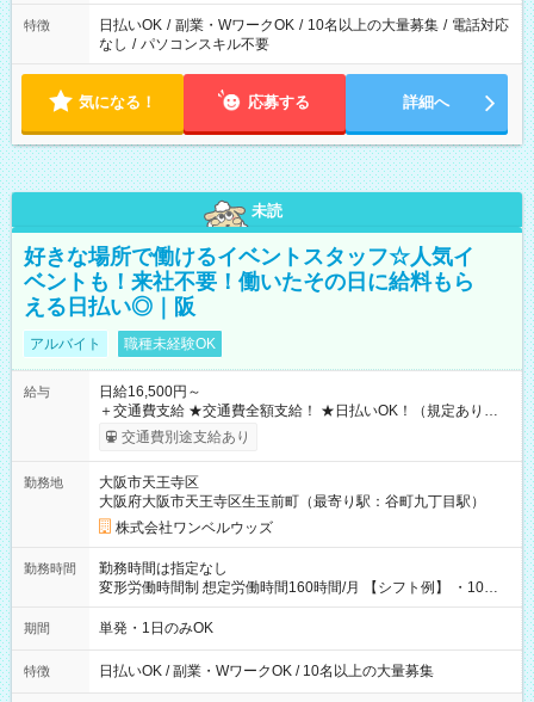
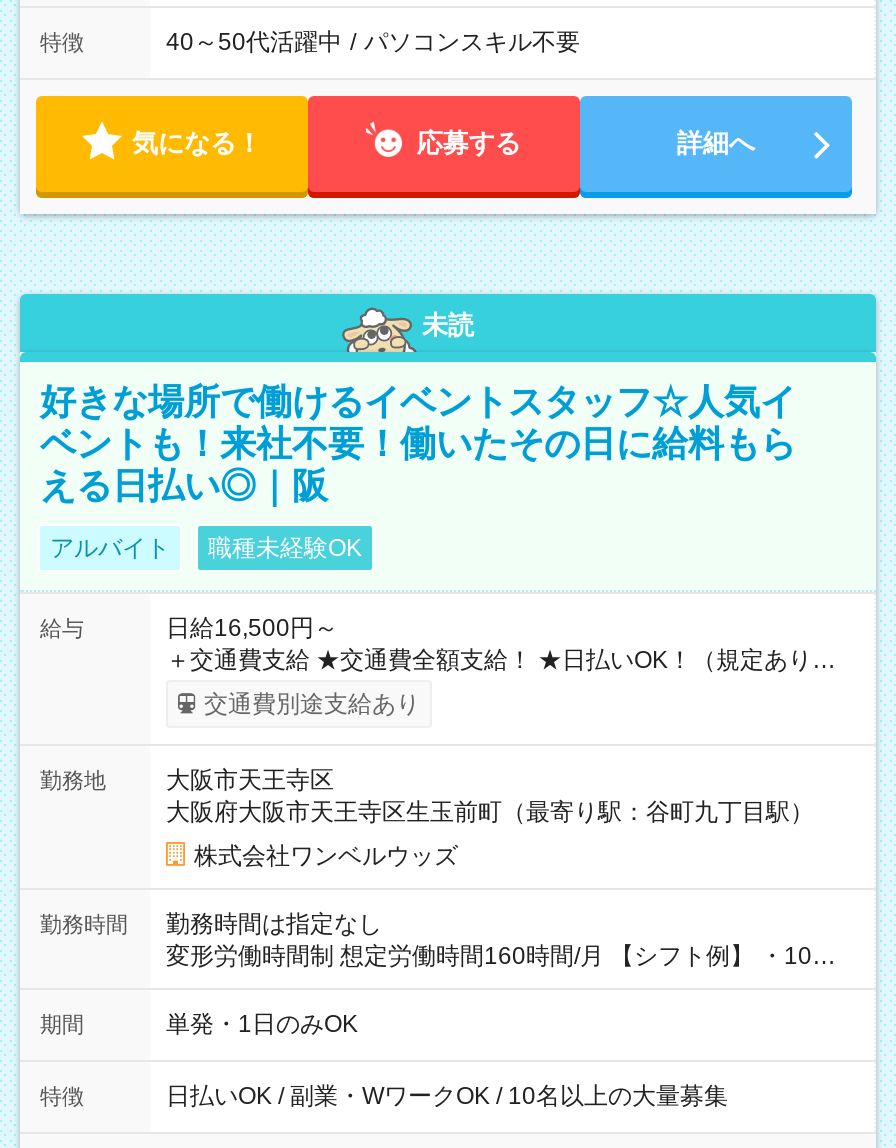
[99,17,509,53] 日払いOK / 副業・WワークOK / 10名以上の大量募集 / 電話対応 | なし / パソコンスキル不要 -> [166,28,580,56] 40～50代活躍中 / パソコンスキル不要

